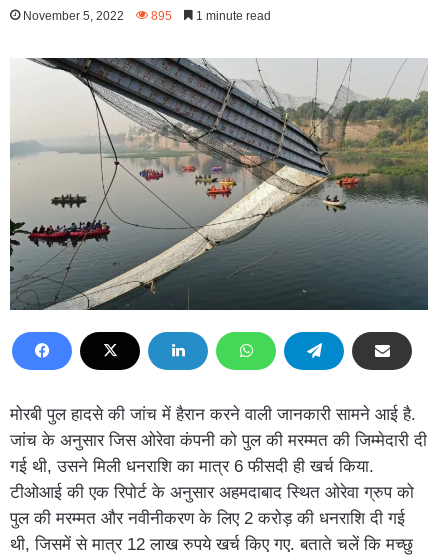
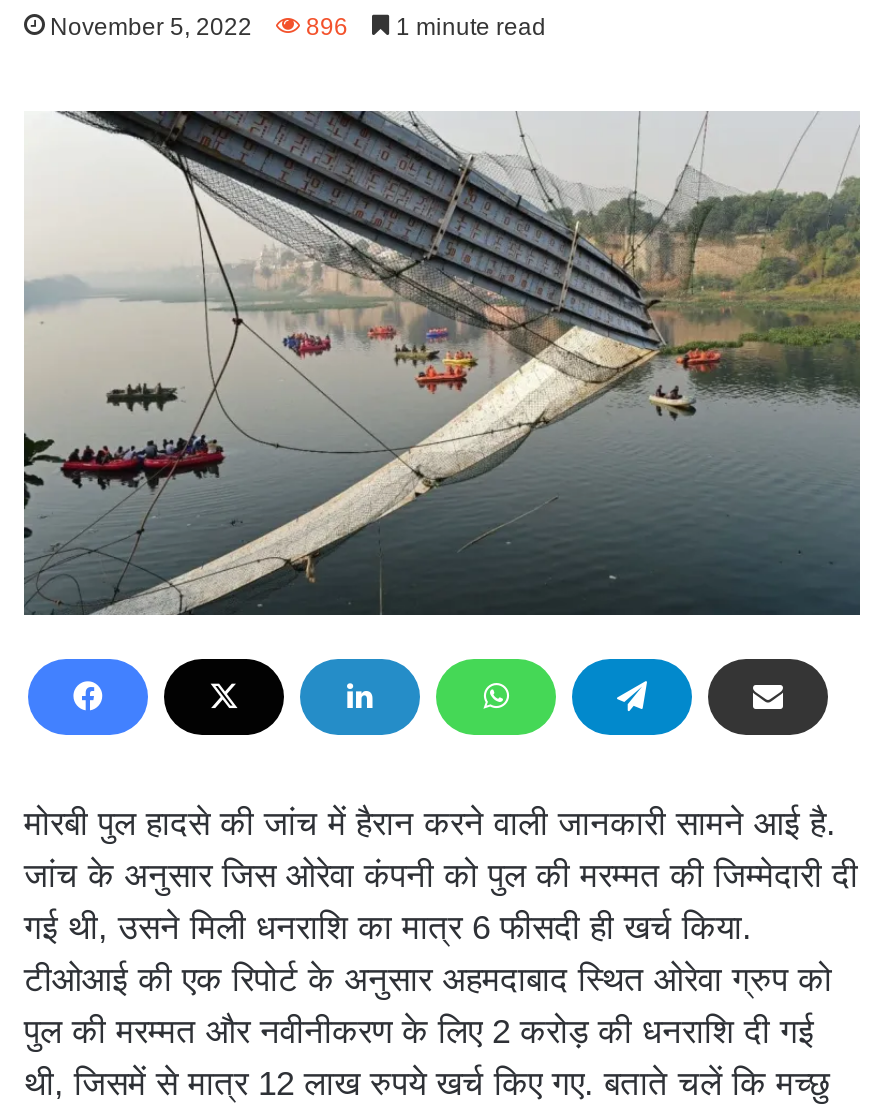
[23,9,271,23] November 5, 2022 895 1 minute read -> [50,13,546,41] November 5, 2022 896 1 minute read

